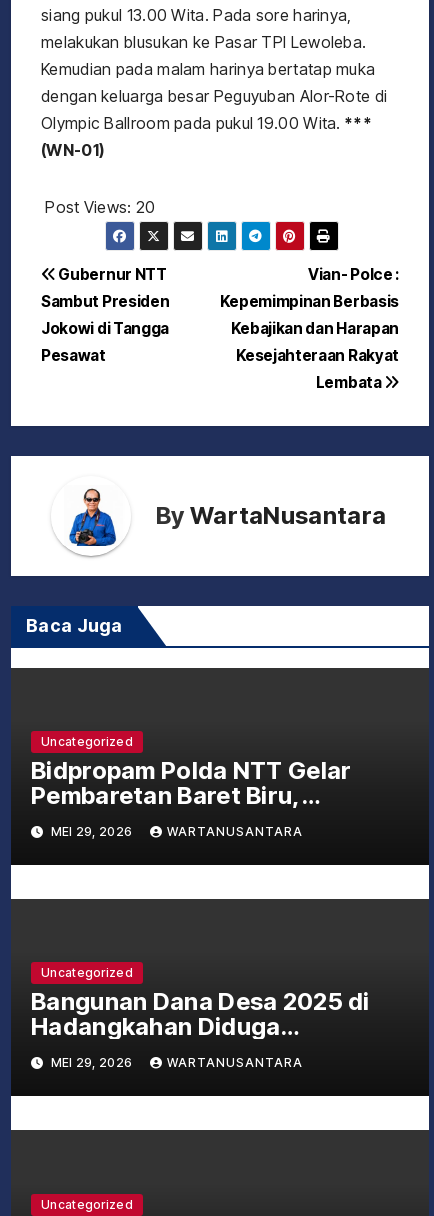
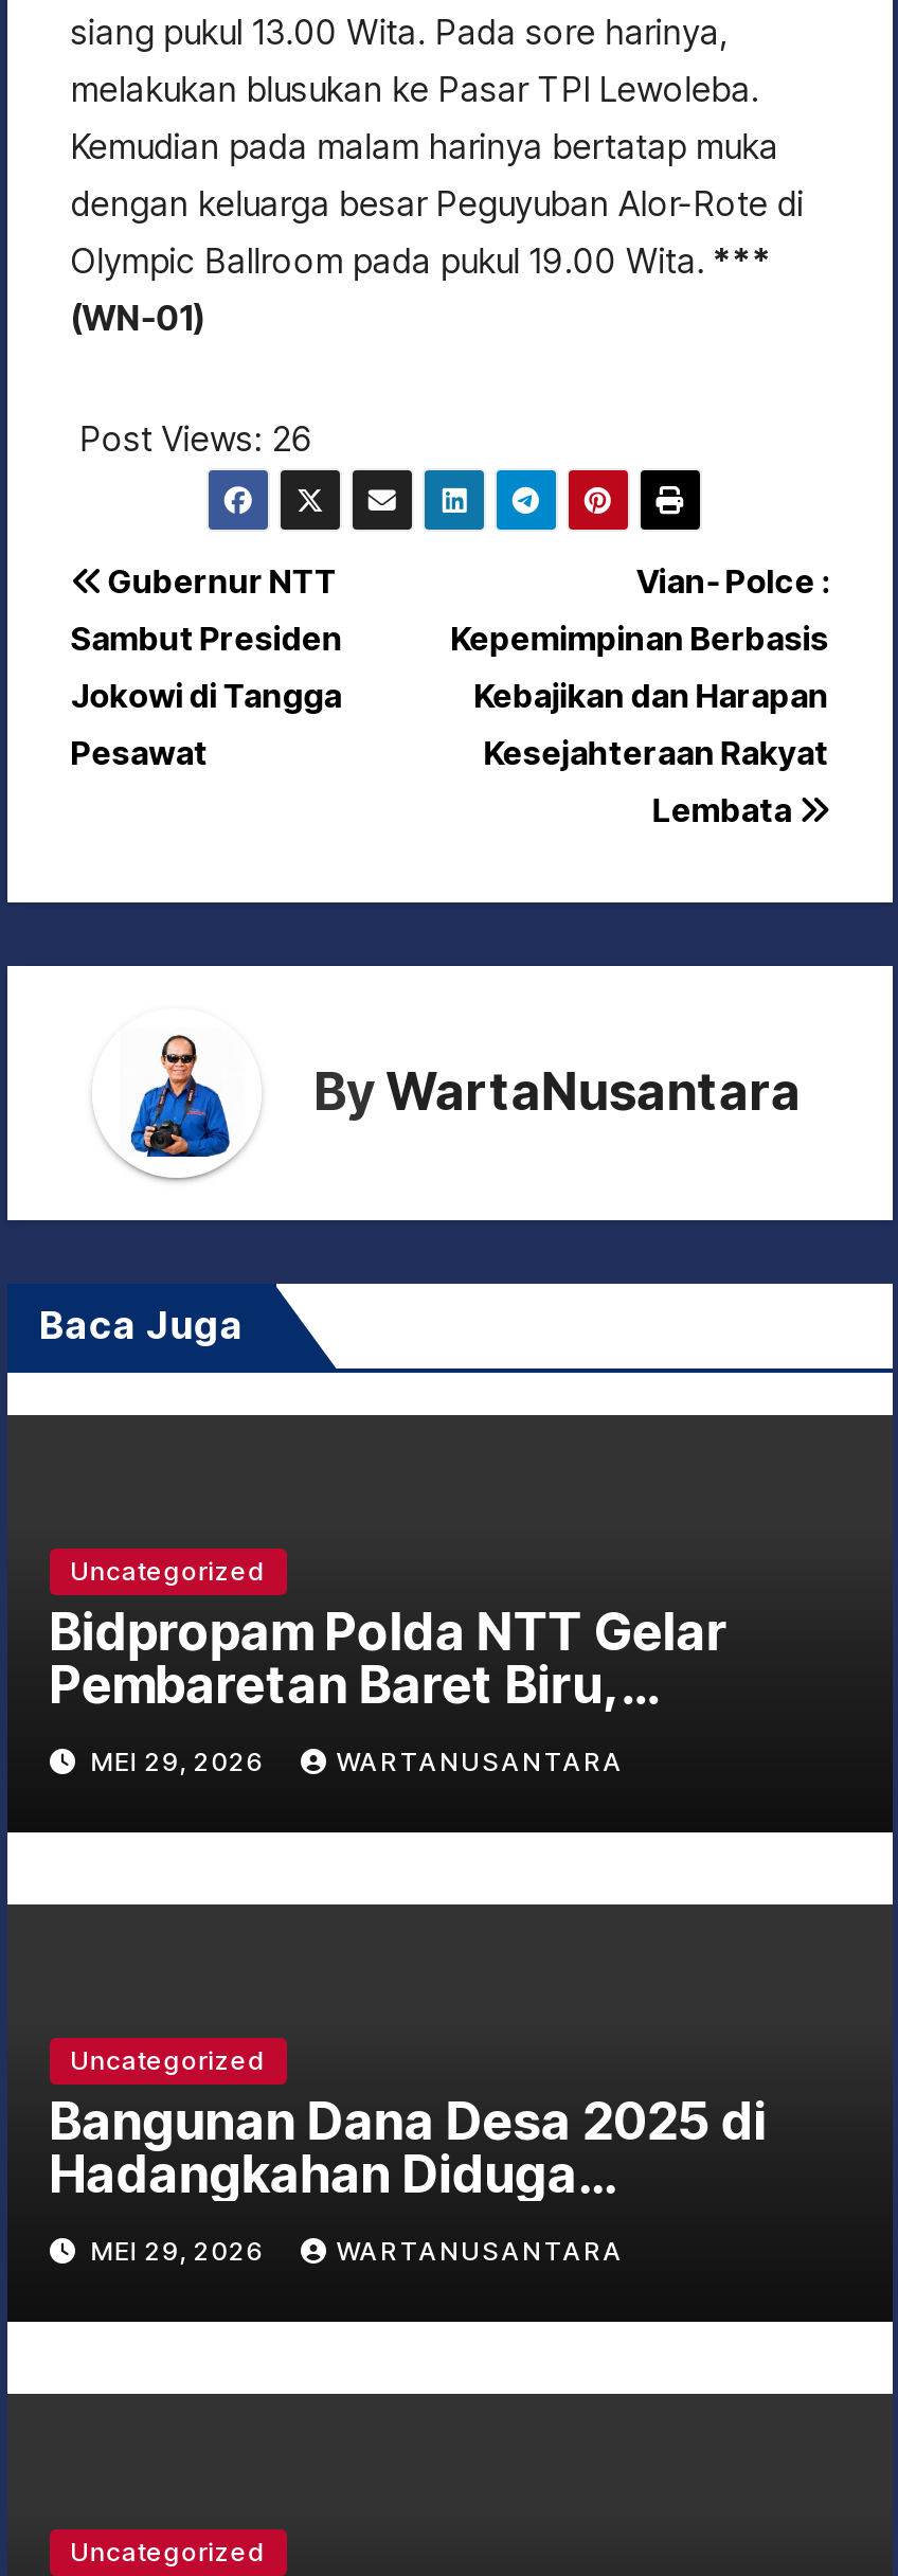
[45,197,155,217] Post Views: 20 -> [80,417,313,459] Post Views: 26

